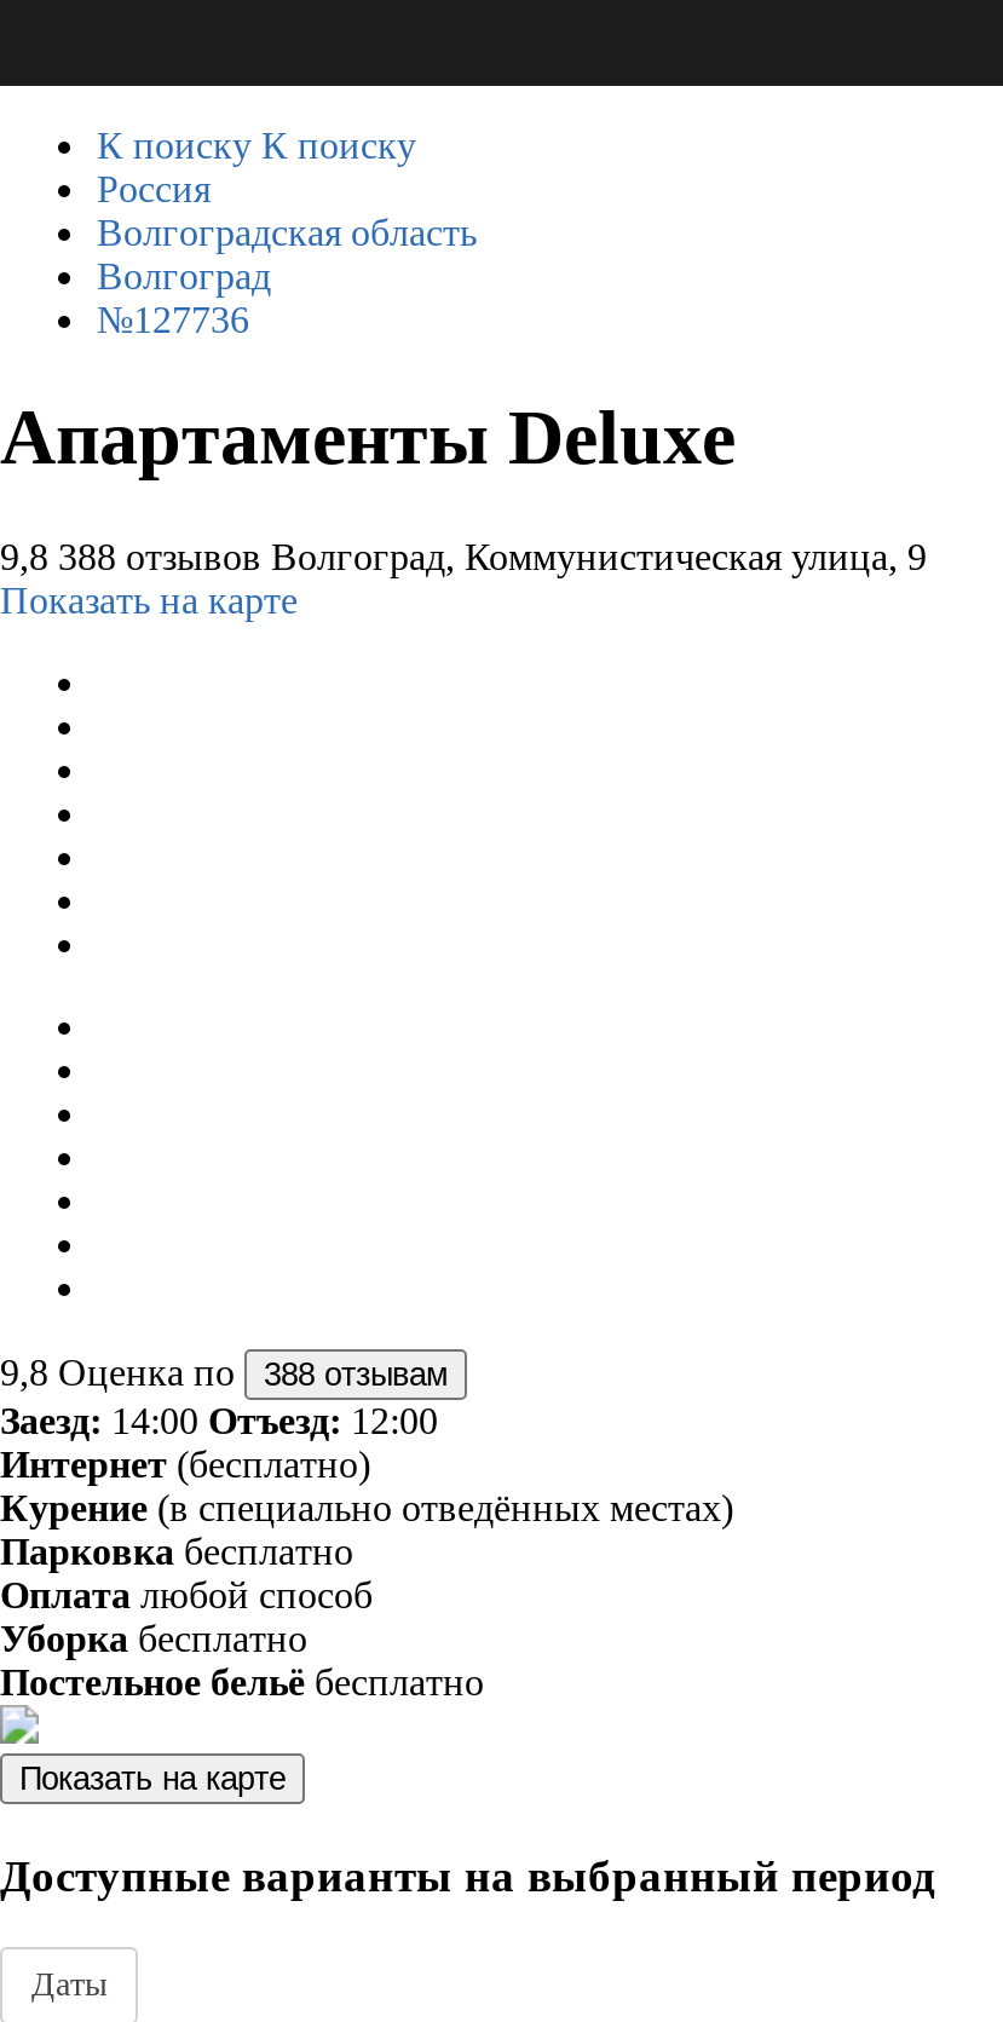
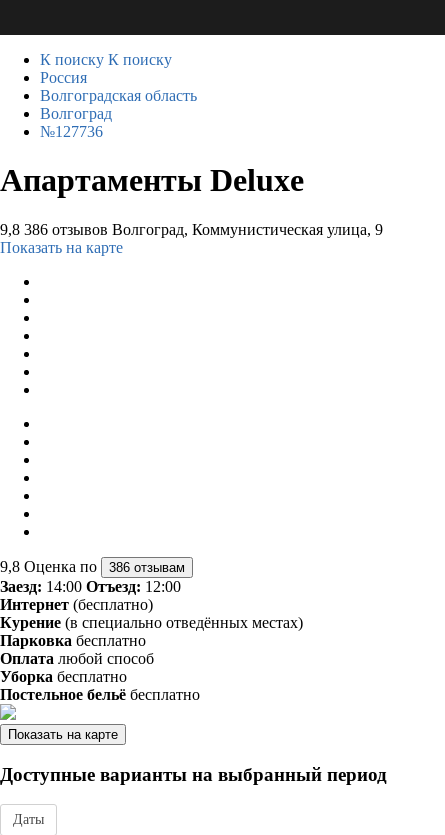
[0,536,927,577] 9,8 388 отзывов Волгоград, Коммунистическая улица, 9 -> [0,221,383,238] 9,8 386 отзывов Волгоград, Коммунистическая улица, 9
[0,1351,448,1393] 9,8 Оценка по 388 отзывам -> [0,558,185,575] 9,8 Оценка по 386 отзывам

